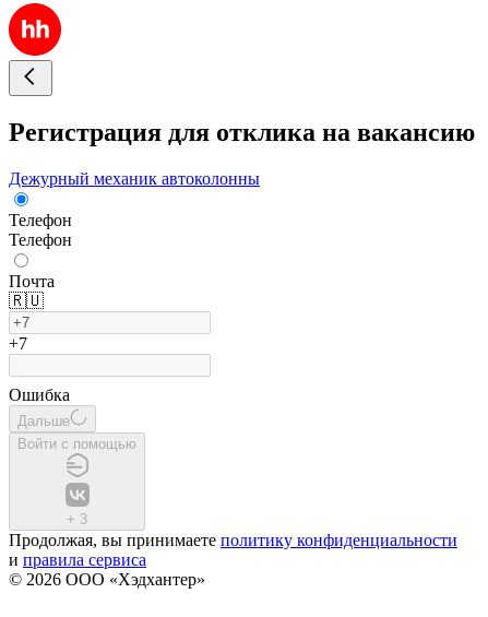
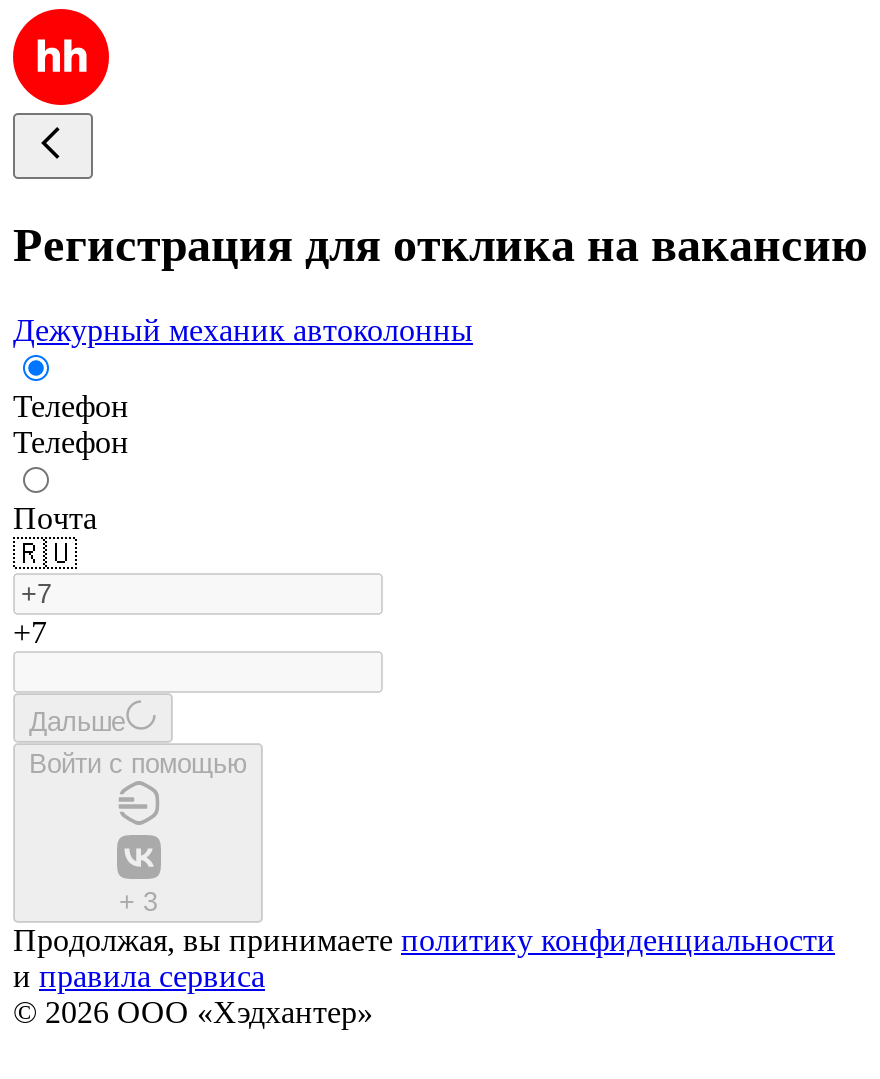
[9,385,70,404] Ошибка -> none

